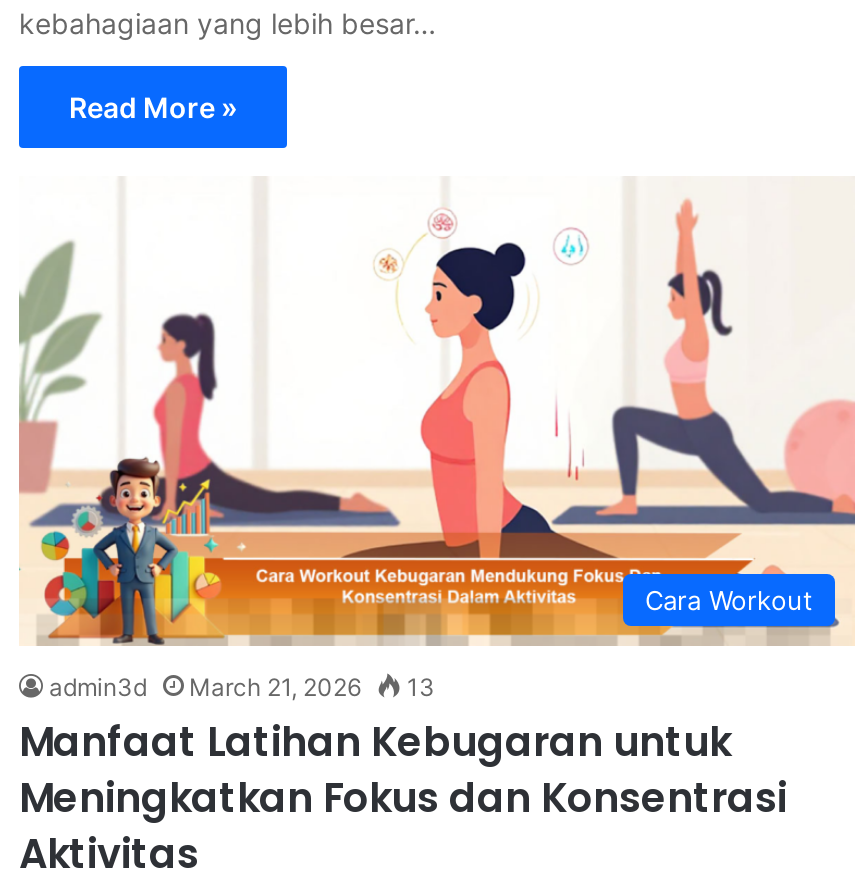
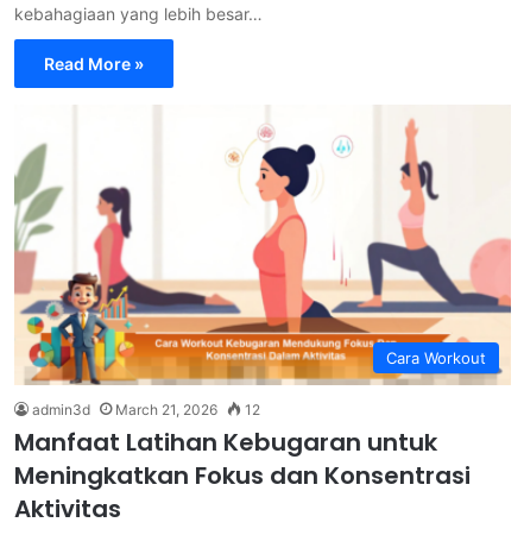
[49,672,435,702] admin3d March 21, 2026 13 -> [32,400,260,418] admin3d March 21, 2026 12

